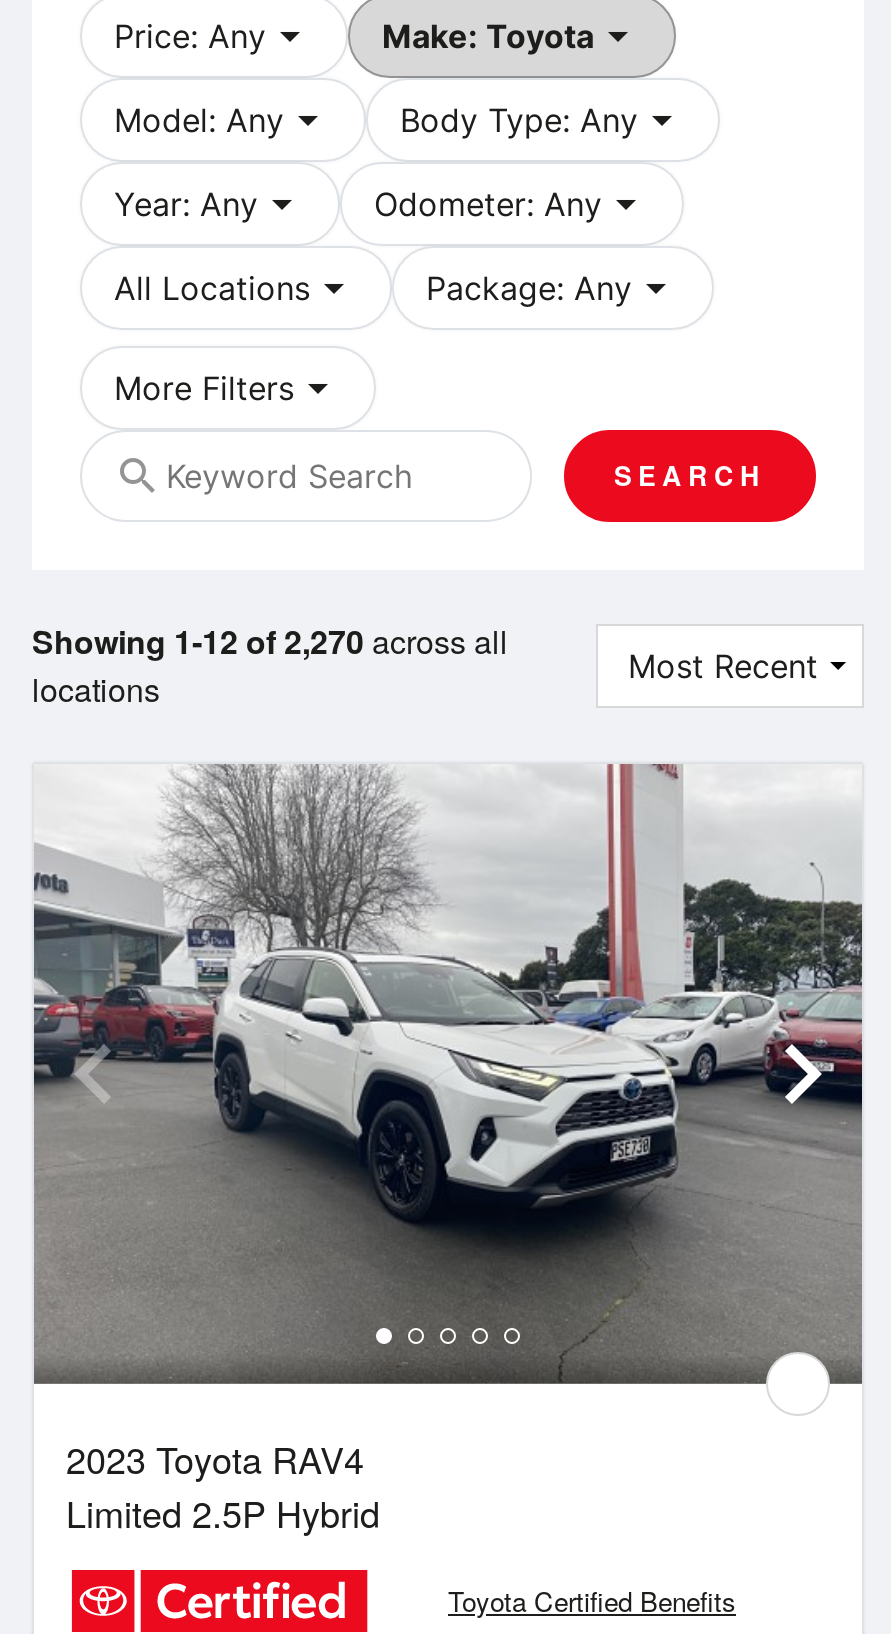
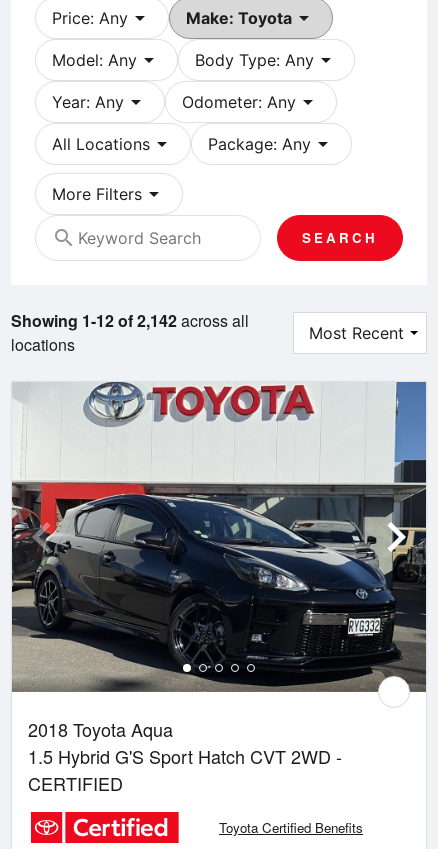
[32,617,508,663] Showing 1-12 of 2,270 across all -> [11,309,249,332] Showing 1-12 of 2,142 across all
[32,762,862,1538] [image] | 2023 Toyota RAV4 | Limited 2.5P Hybrid -> [12,381,427,796] [image] | 2018 Toyota Aqua | 1.5 Hybrid G'S Sport Hatch CVT 2WD - | CERTIFIED

